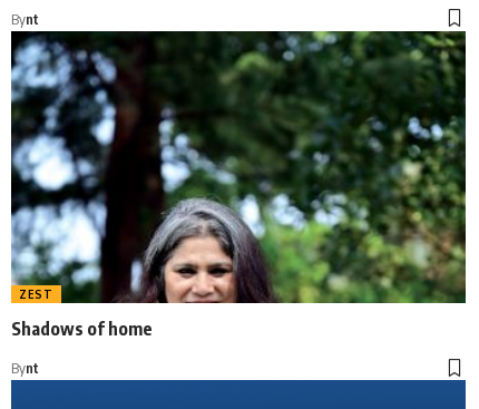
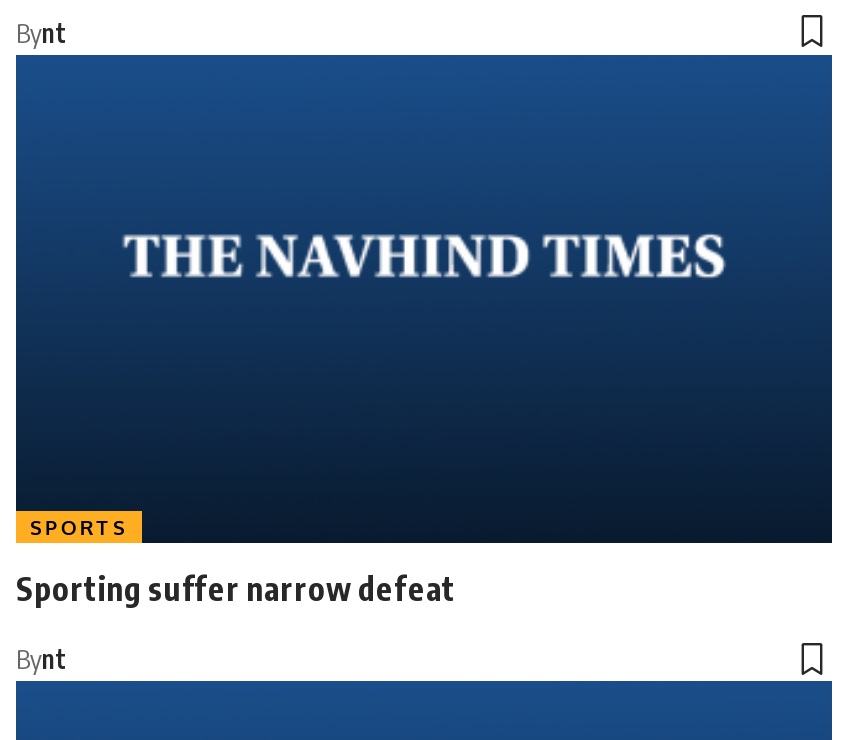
[10,30,467,304] [image] | ZEST -> [14,53,834,545] [image] | SPORTS
[11,318,153,340] Shadows of home -> [16,570,456,610] Sporting suffer narrow defeat

